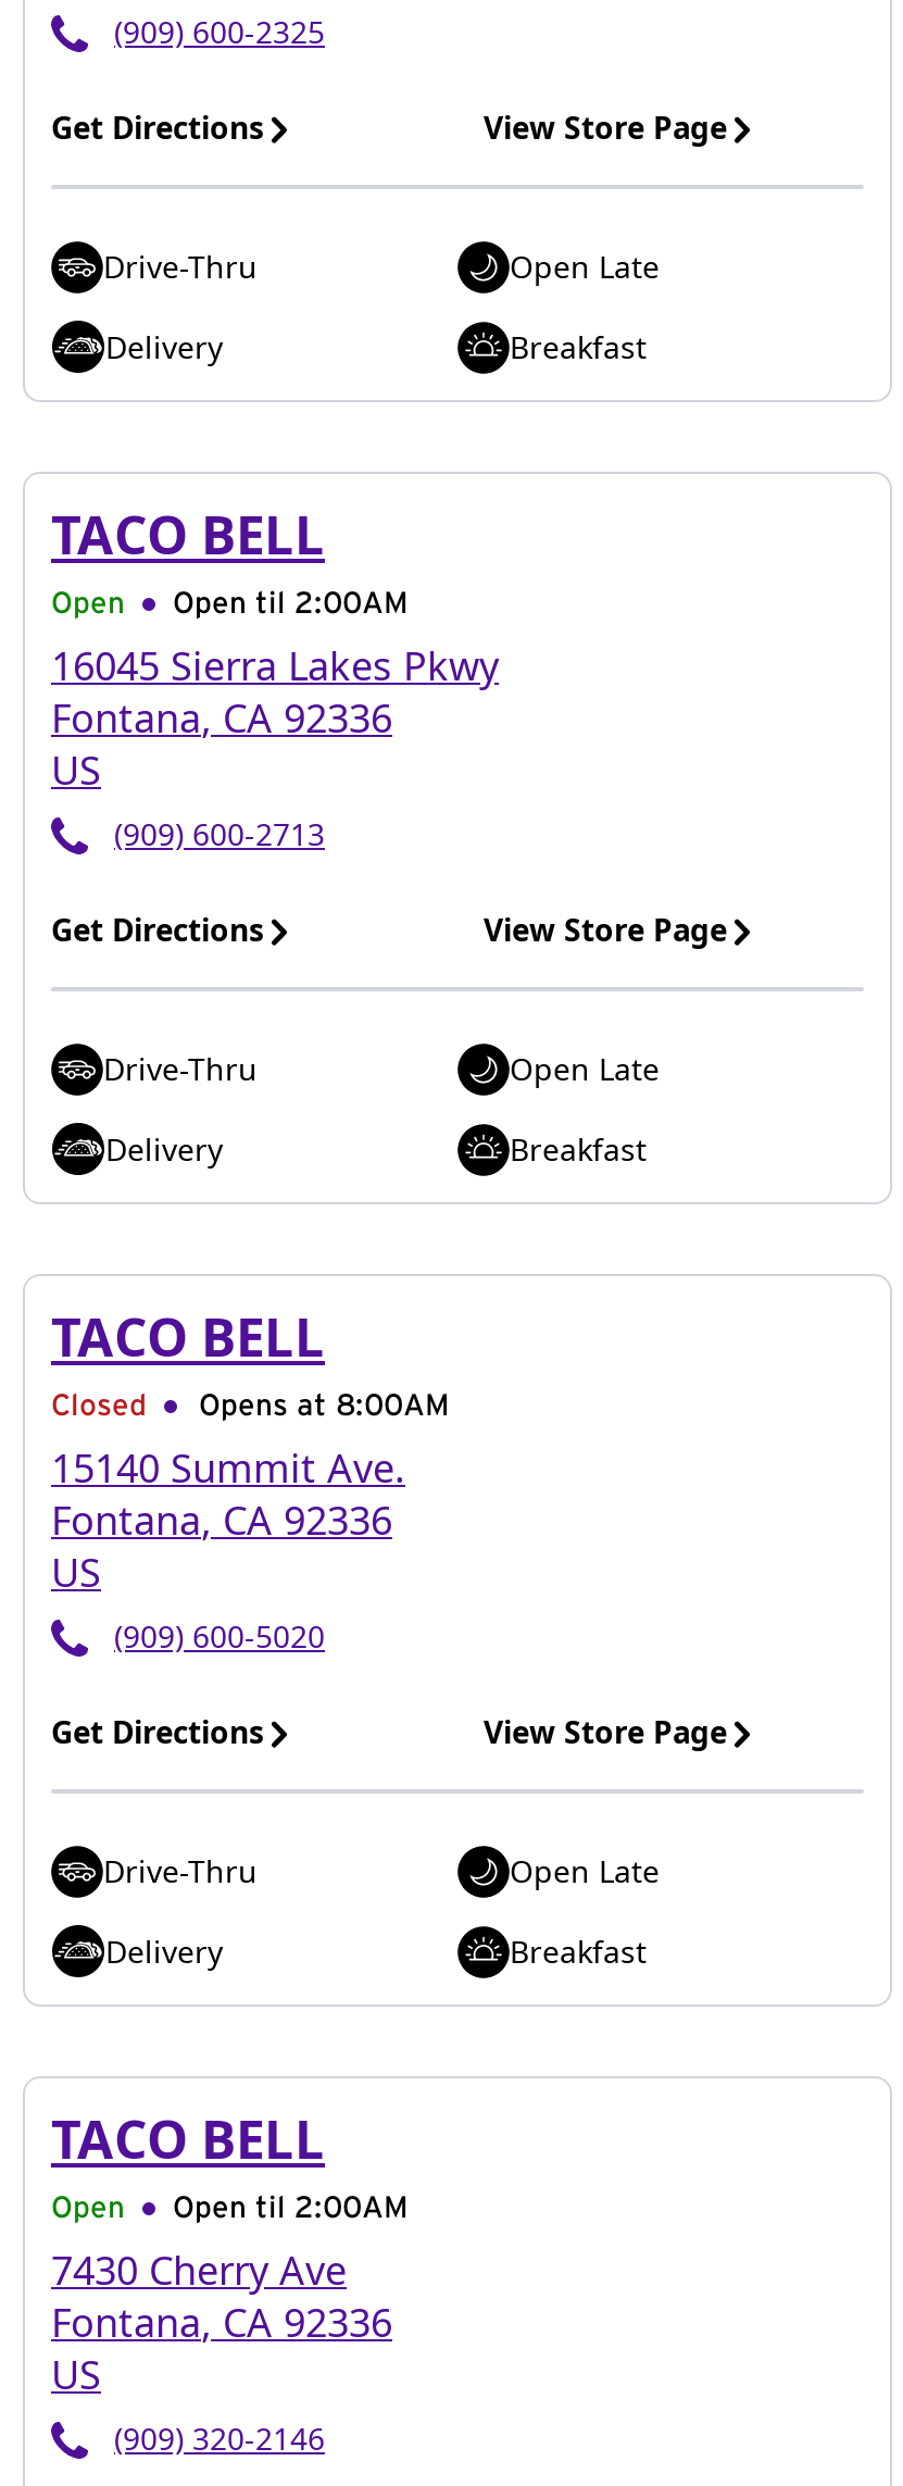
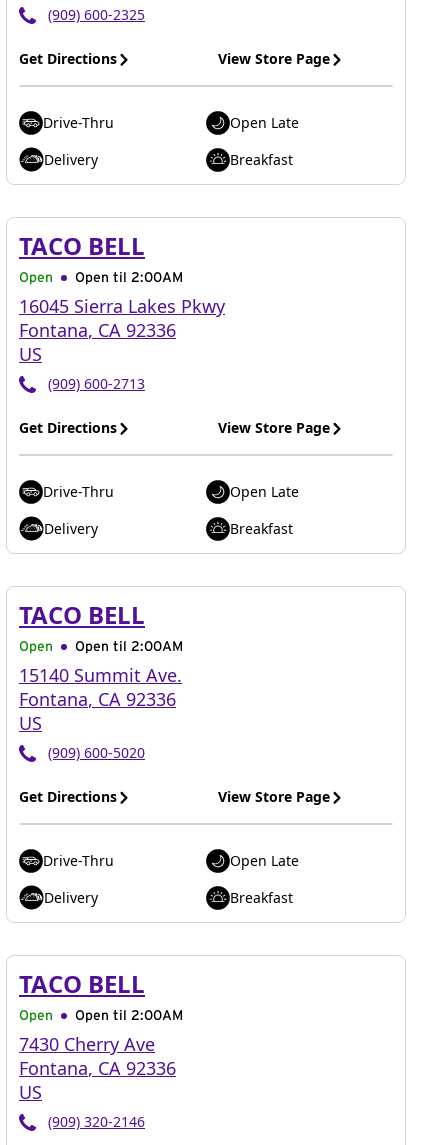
[51,1391,449,1422] Closed | Opens at 8:00AM -> [19,640,183,654] Open | Open til 2:00AM

